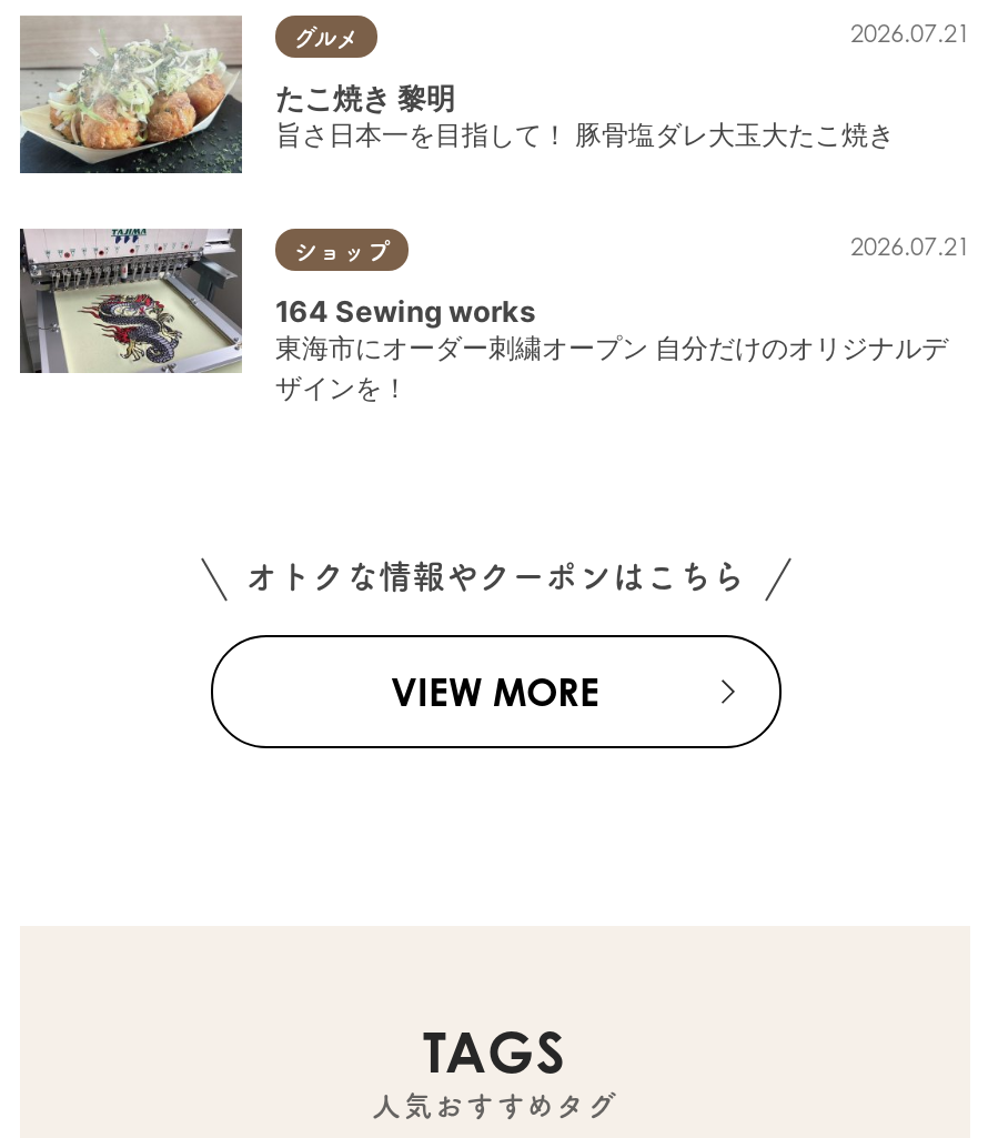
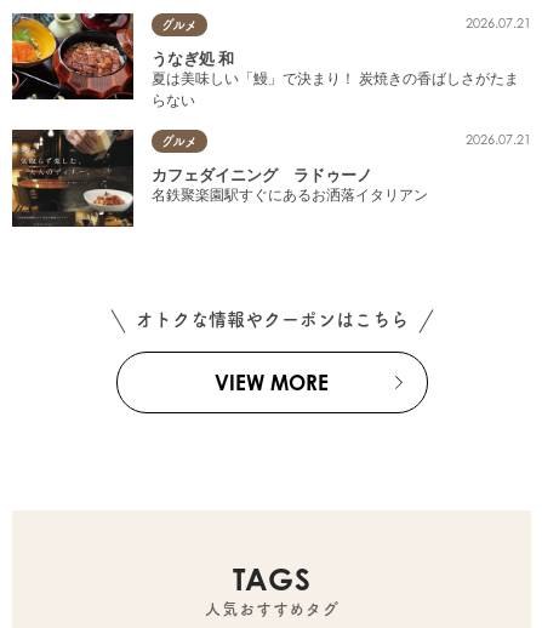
[18,16,895,175] [image] | たこ焼き 黎明 | 旨さ日本一を目指して！ 豚骨塩ダレ大玉大たこ焼き -> [11,12,519,109] [image] | うなぎ処 和 | 夏は美味しい「鰻」で決まり！ 炭焼きの香ばしさがたま | らない
[18,226,948,406] [image] | 164 Sewing works | 東海市にオーダー刺繍オープン 自分だけのオリジナルデ | ザインを！ -> [11,129,428,228] [image] | カフェダイニング ラドゥーノ | 名鉄聚楽園駅すぐにあるお洒落イタリアン
[293,237,391,262] ショップ -> [161,134,198,148] グルメ

